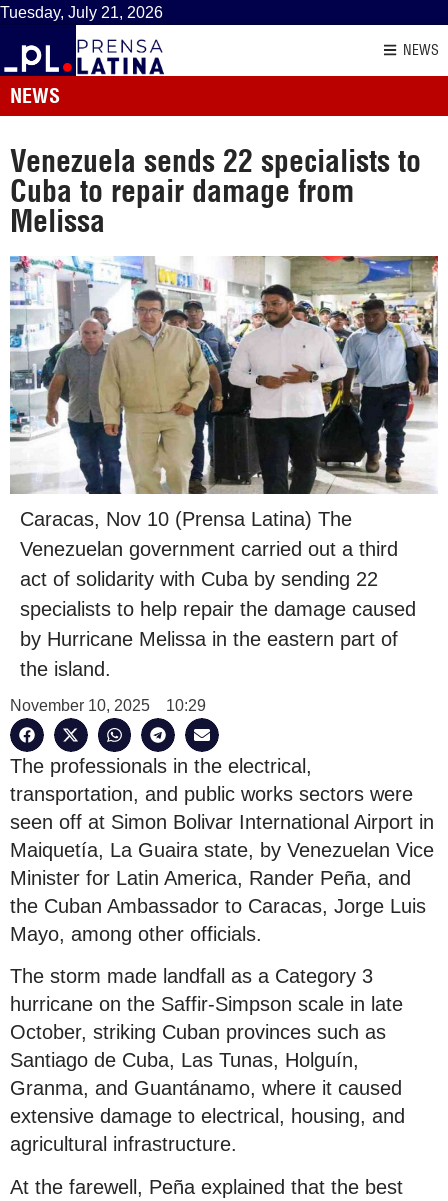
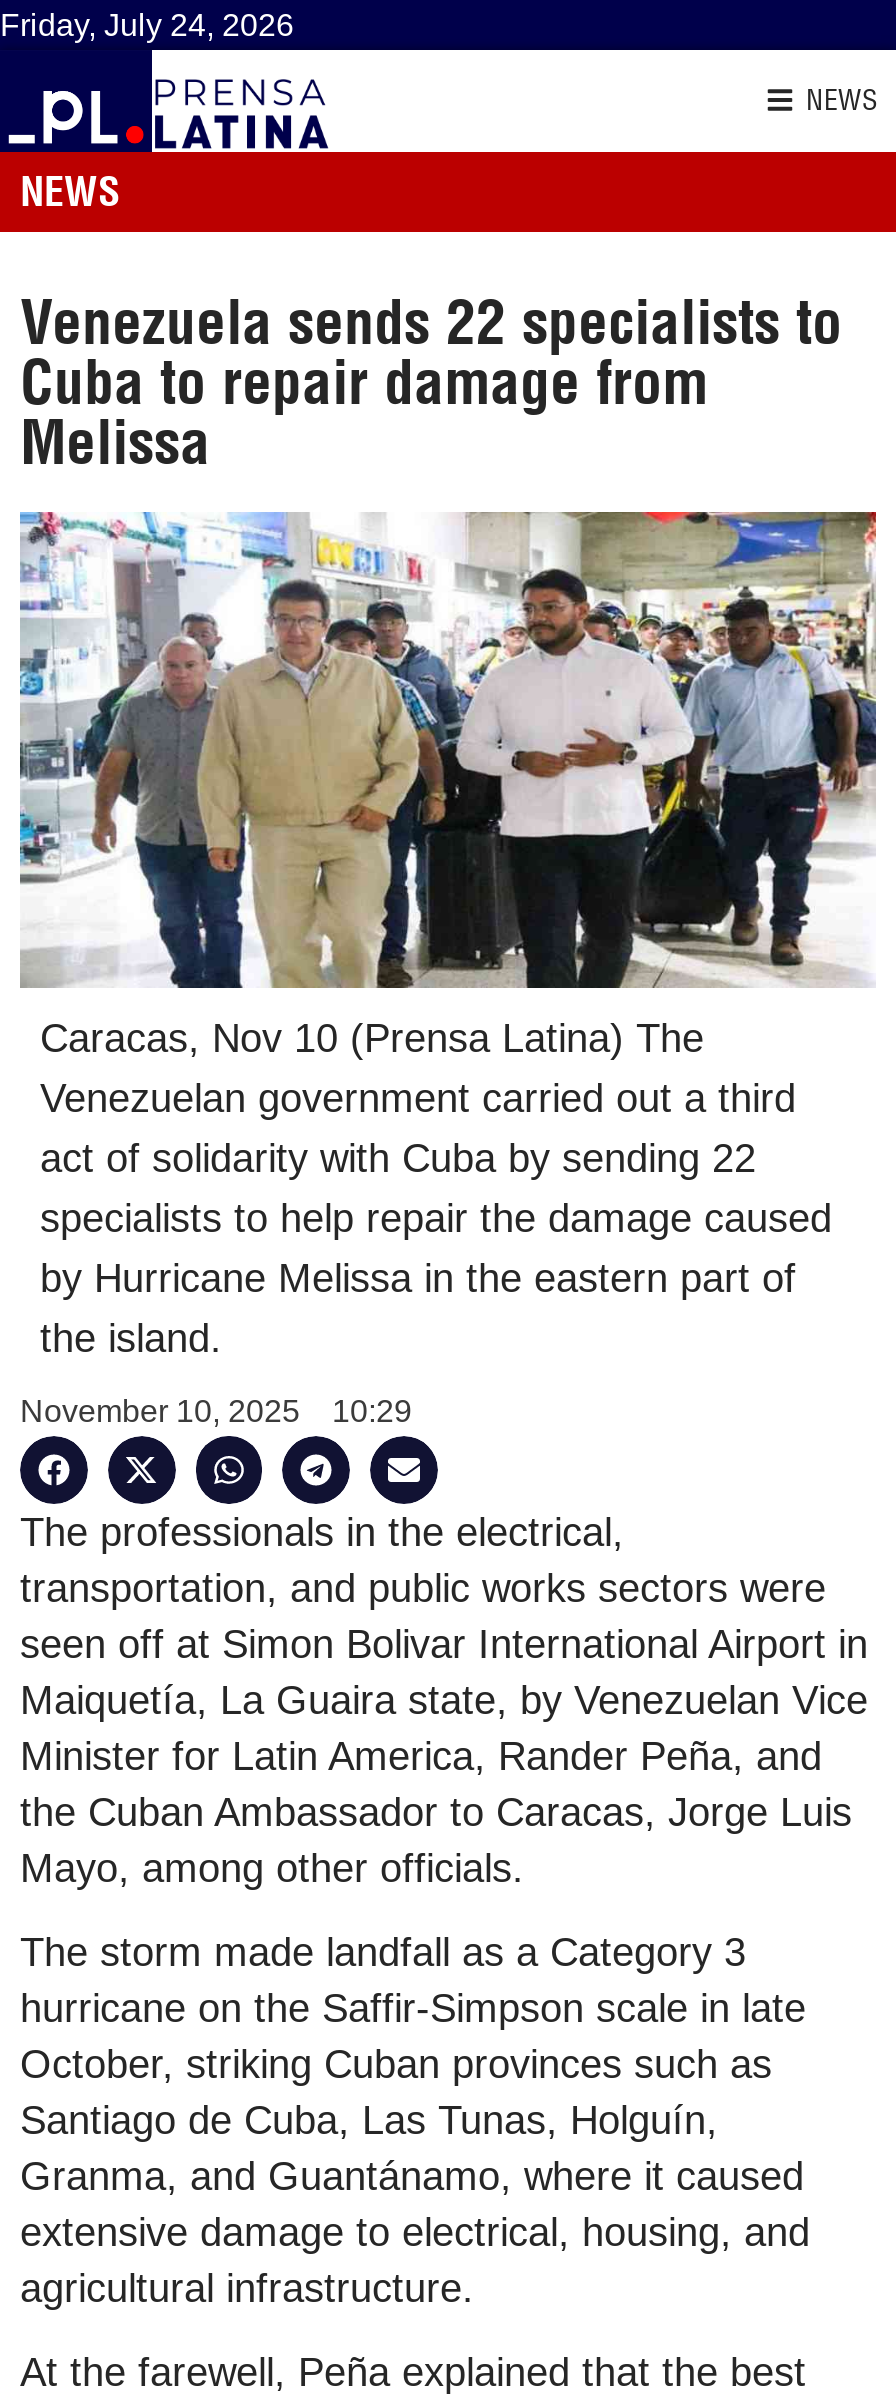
[0,4,163,21] Tuesday, July 21, 2026 -> [0,8,294,42] Friday, July 24, 2026

